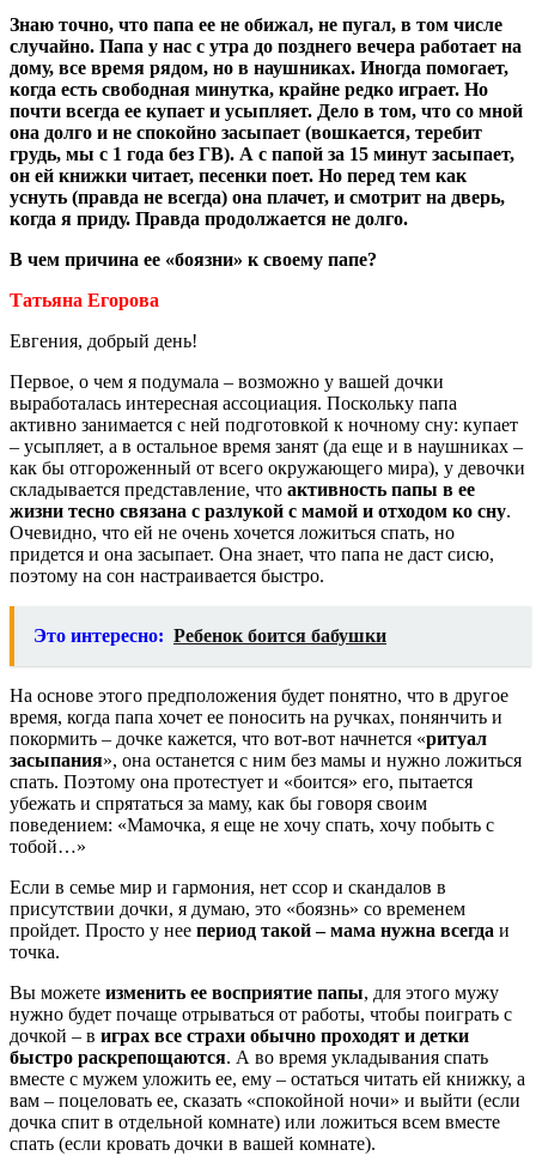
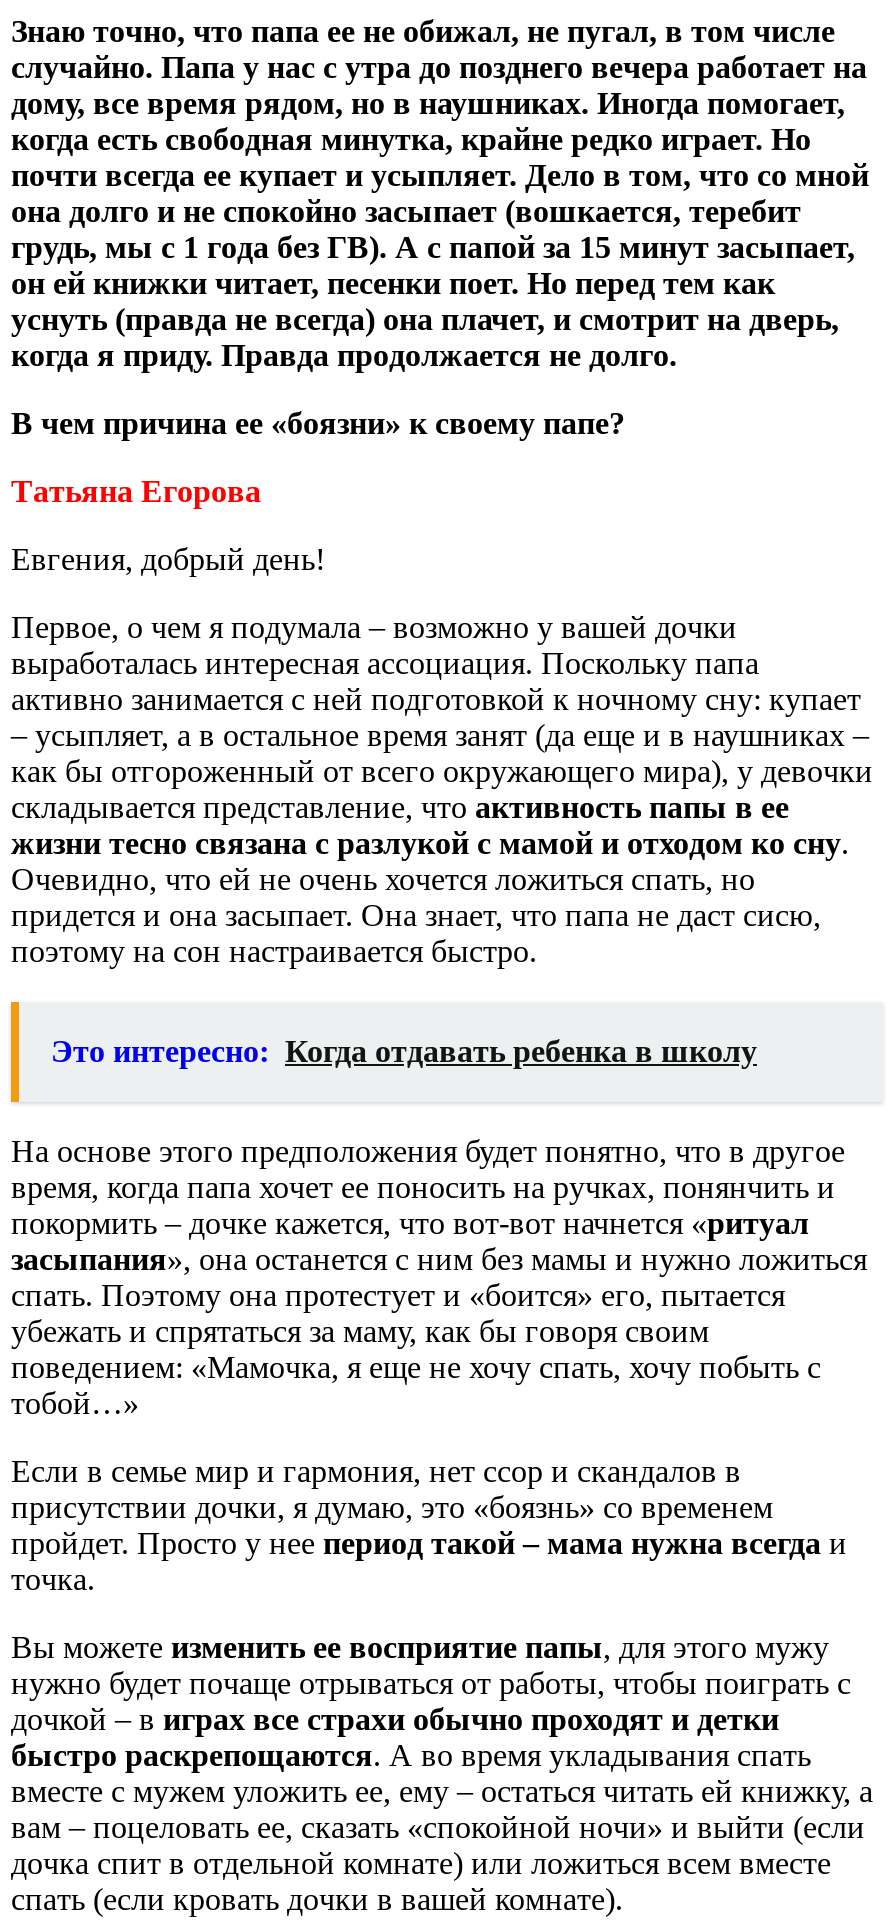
[33,625,386,646] Это интересно: Ребенок боится бабушки -> [51,1034,757,1068] Это интересно: Когда отдавать ребенка в школу

